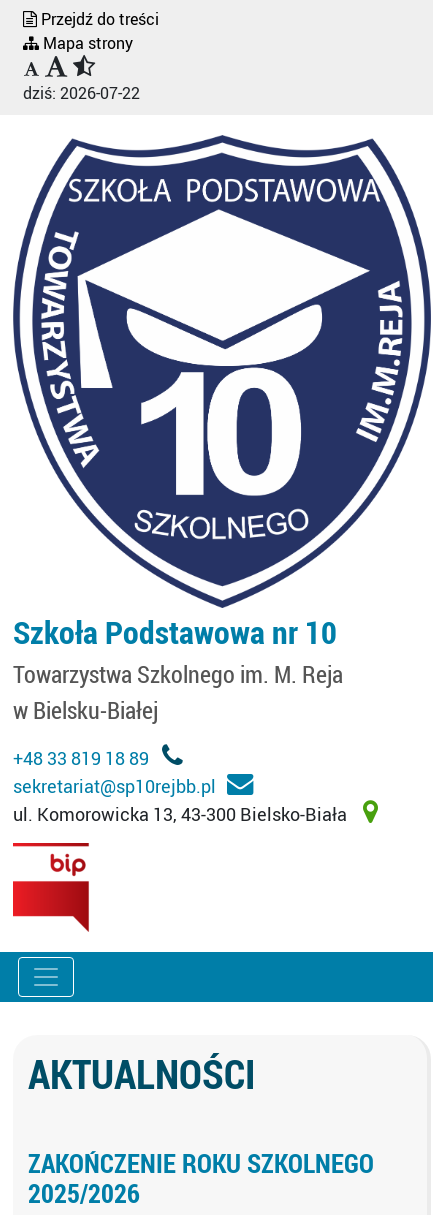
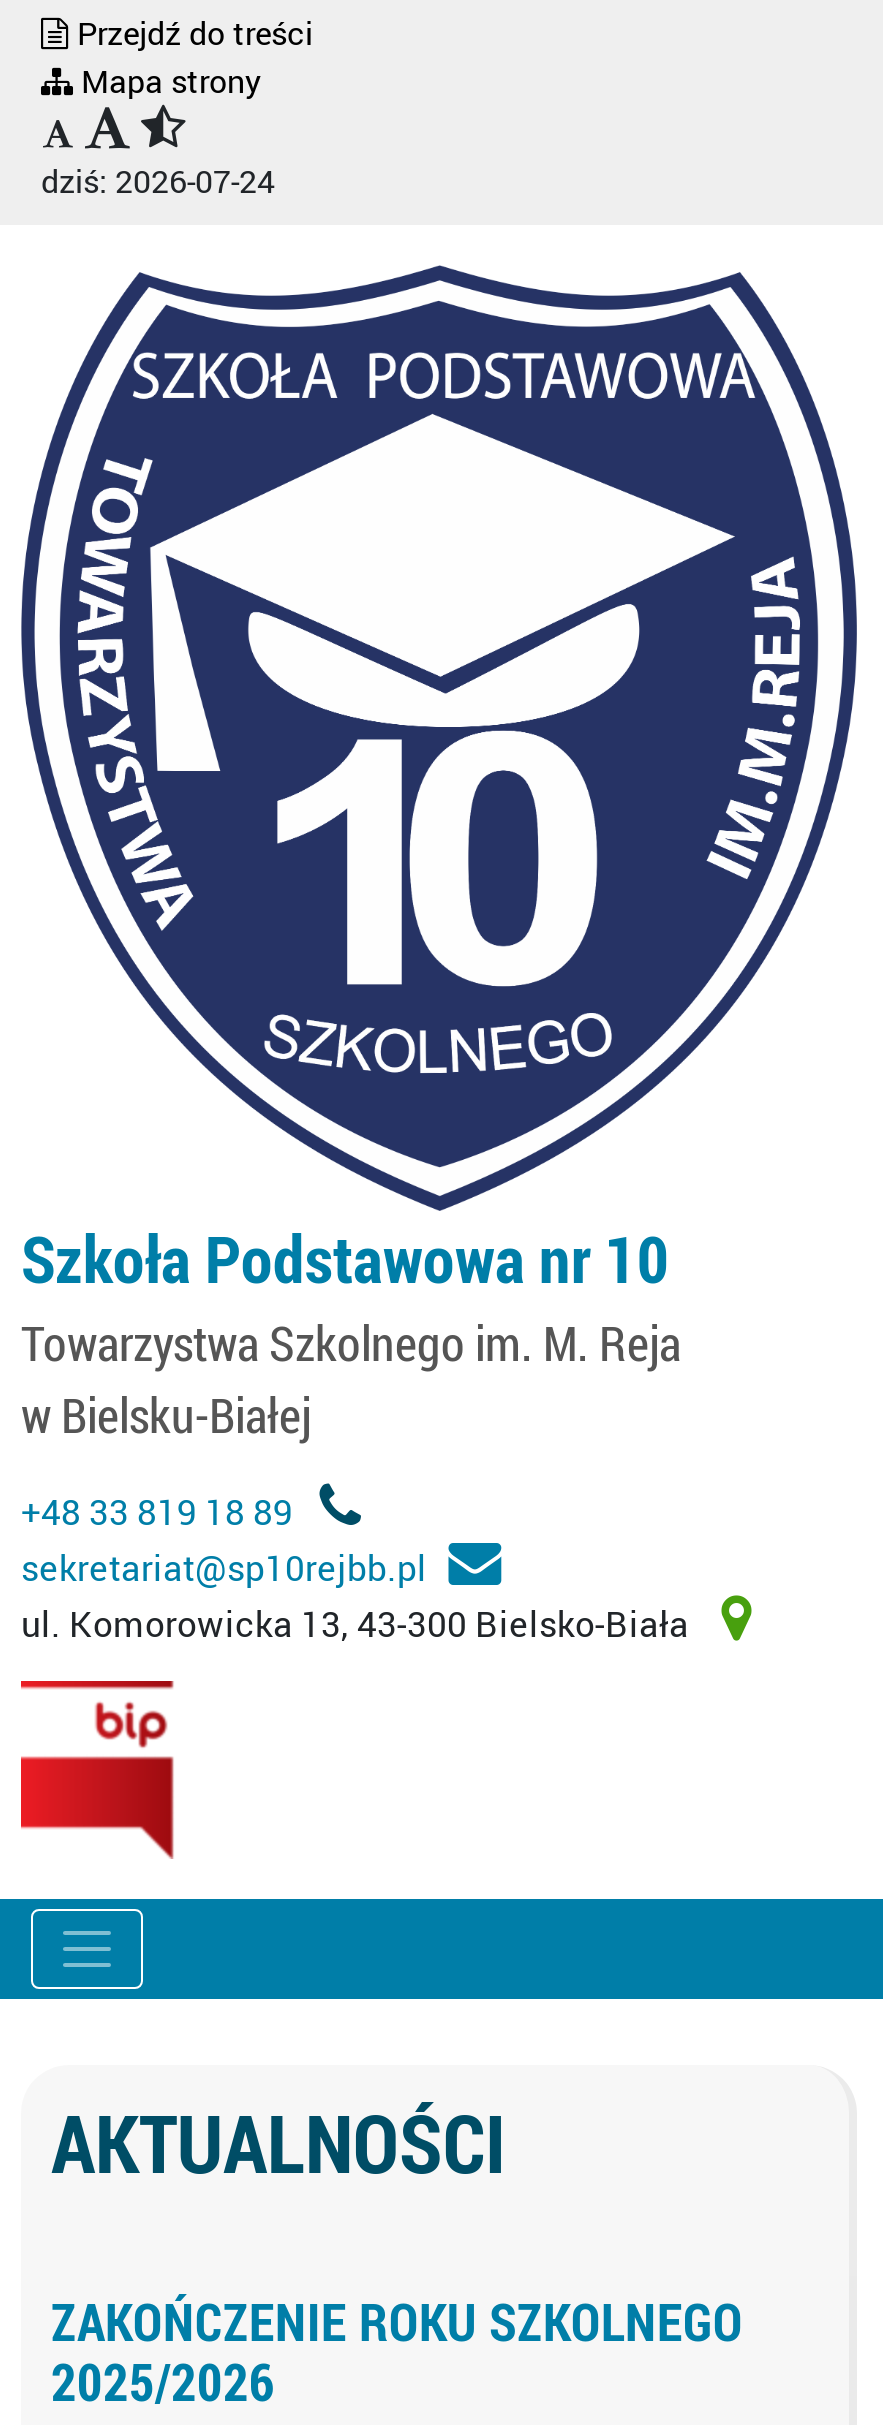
[23,82,140,104] dziś: 2026-07-22 -> [41,159,275,203] dziś: 2026-07-24

